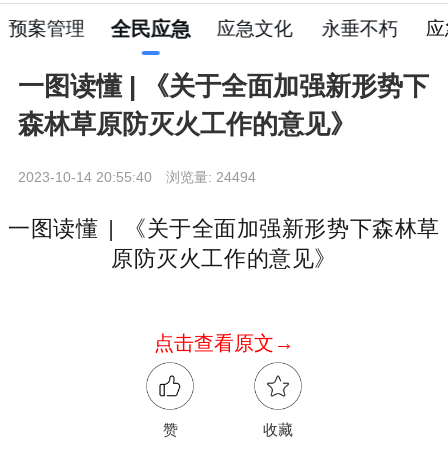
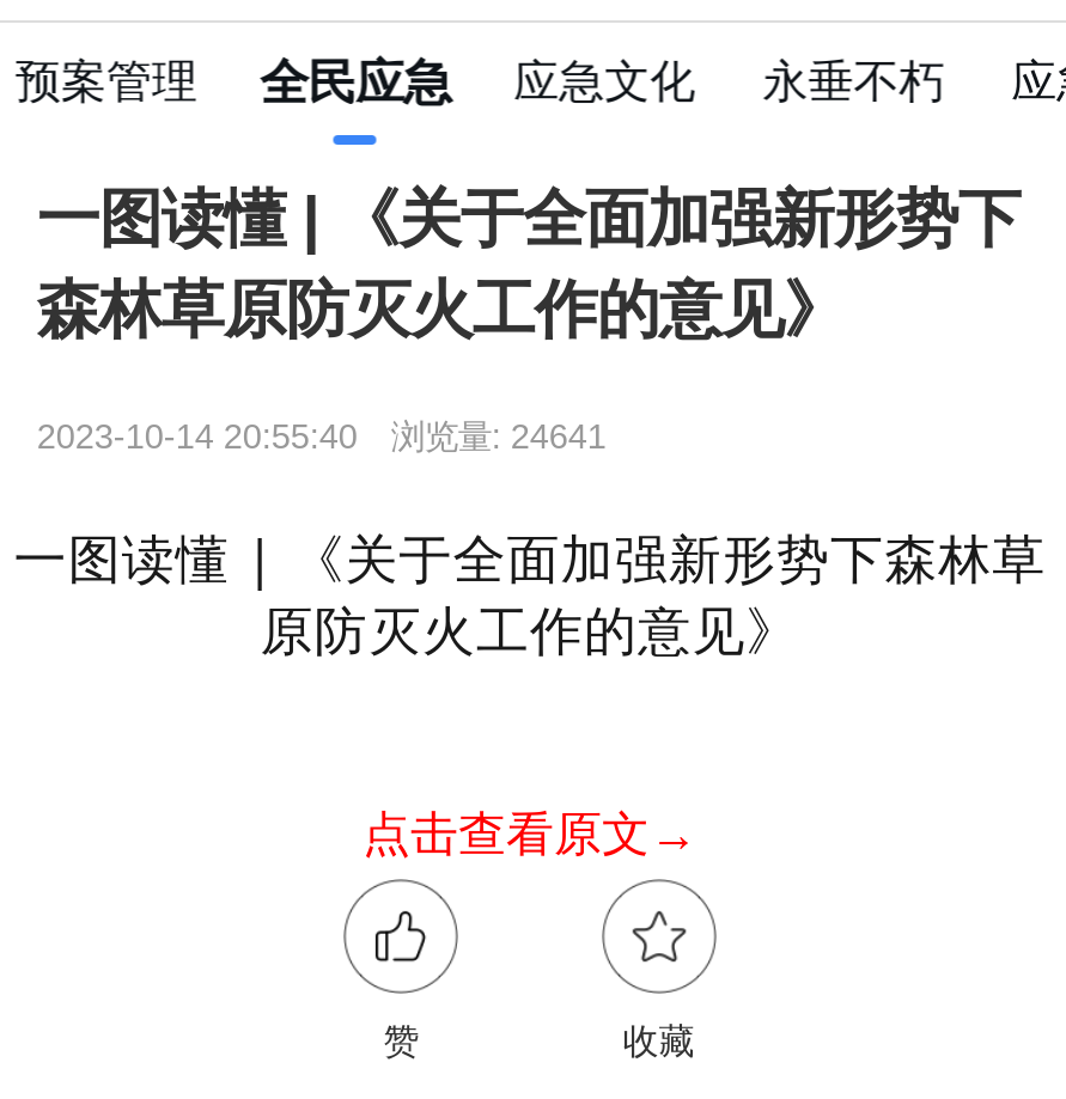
[18,169,256,185] 2023-10-14 20:55:40 浏览量: 24494 -> [37,418,606,456] 2023-10-14 20:55:40 浏览量: 24641

